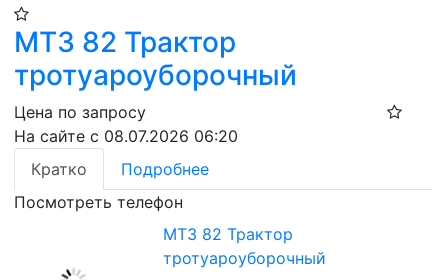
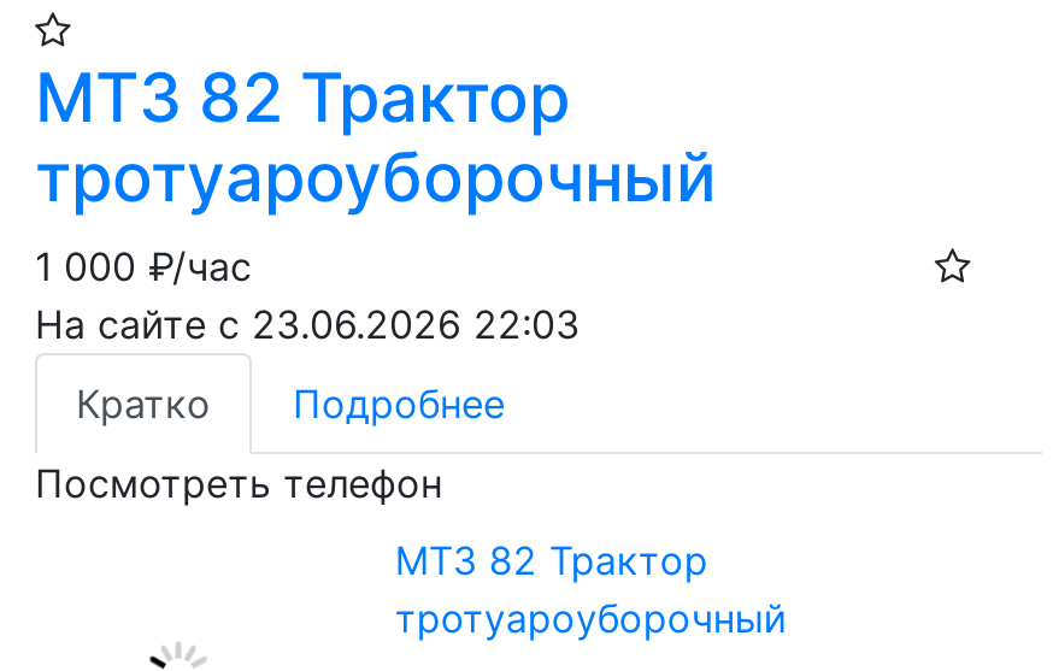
[14,102,238,146] Цена по запросу | На сайте с 08.07.2026 06:20 -> [35,241,580,347] 1 000 ₽/час | На сайте с 23.06.2026 22:03

